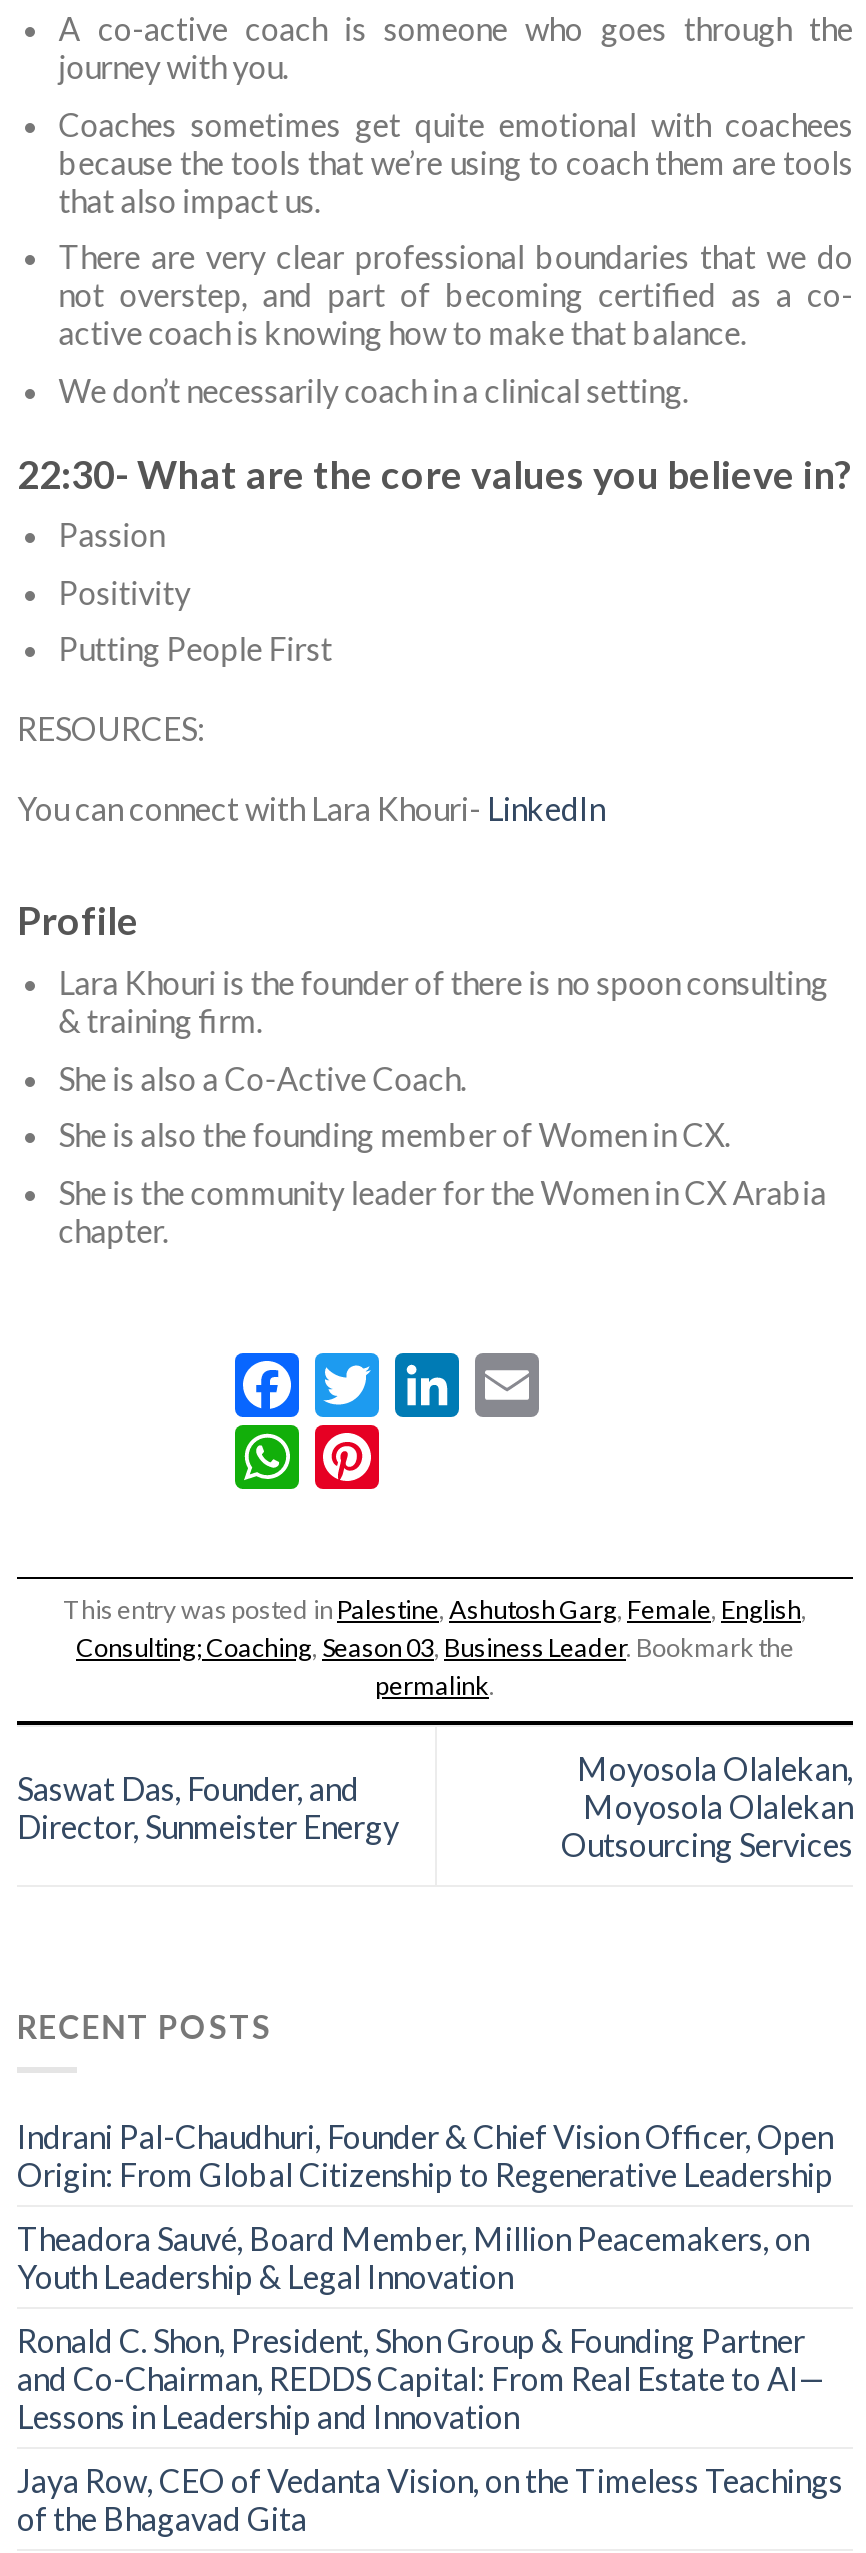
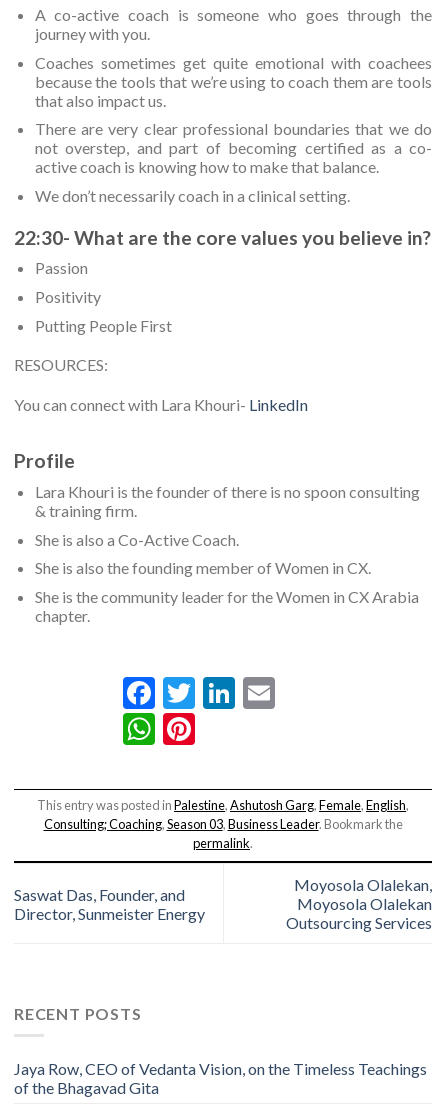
[17,2117,833,2435] Indrani Pal-Chaudhuri, Founder & Chief Vision Officer, Open | Origin: From Global Citizenship to Regenerative Leadership | Theadora Sauvé, Board Member, Million Peacemakers, on | Youth Leadership & Legal Innovation | Ronald C. Shon, President, Shon Group & Founding Partner | and Co-Chairman, REDDS Capital: From Real Estate to AI— | Lessons in Leadership and Innovation -> none

